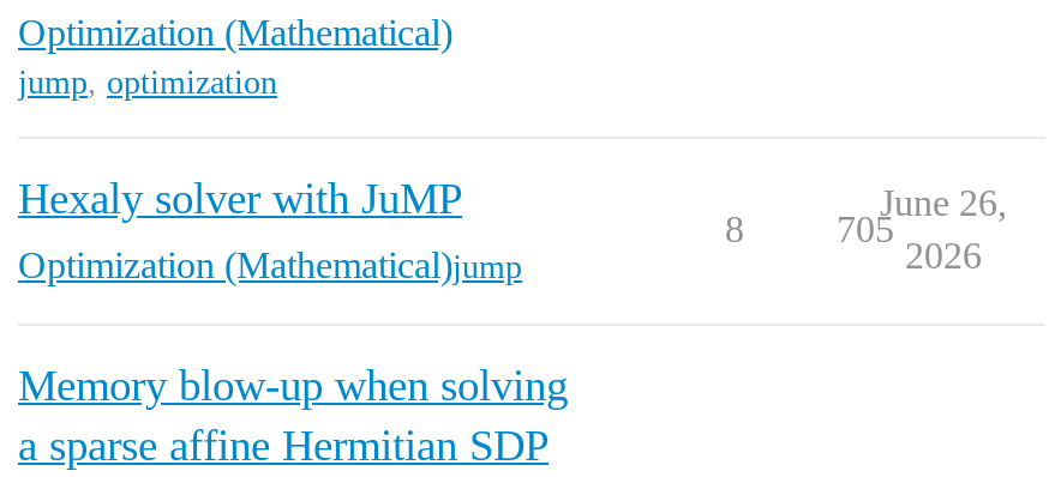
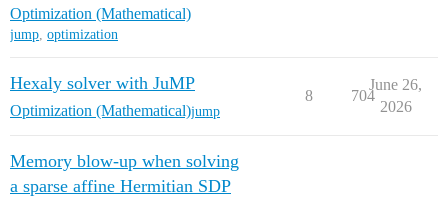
[837,209,894,249] 705 -> [351,87,375,104] 704

